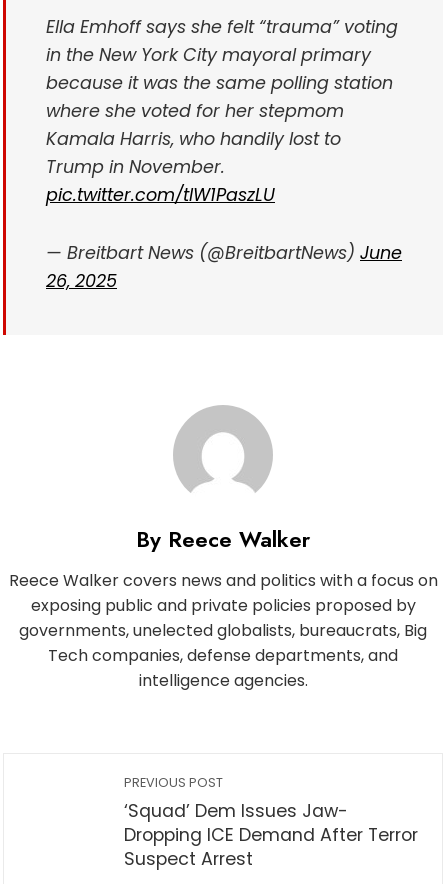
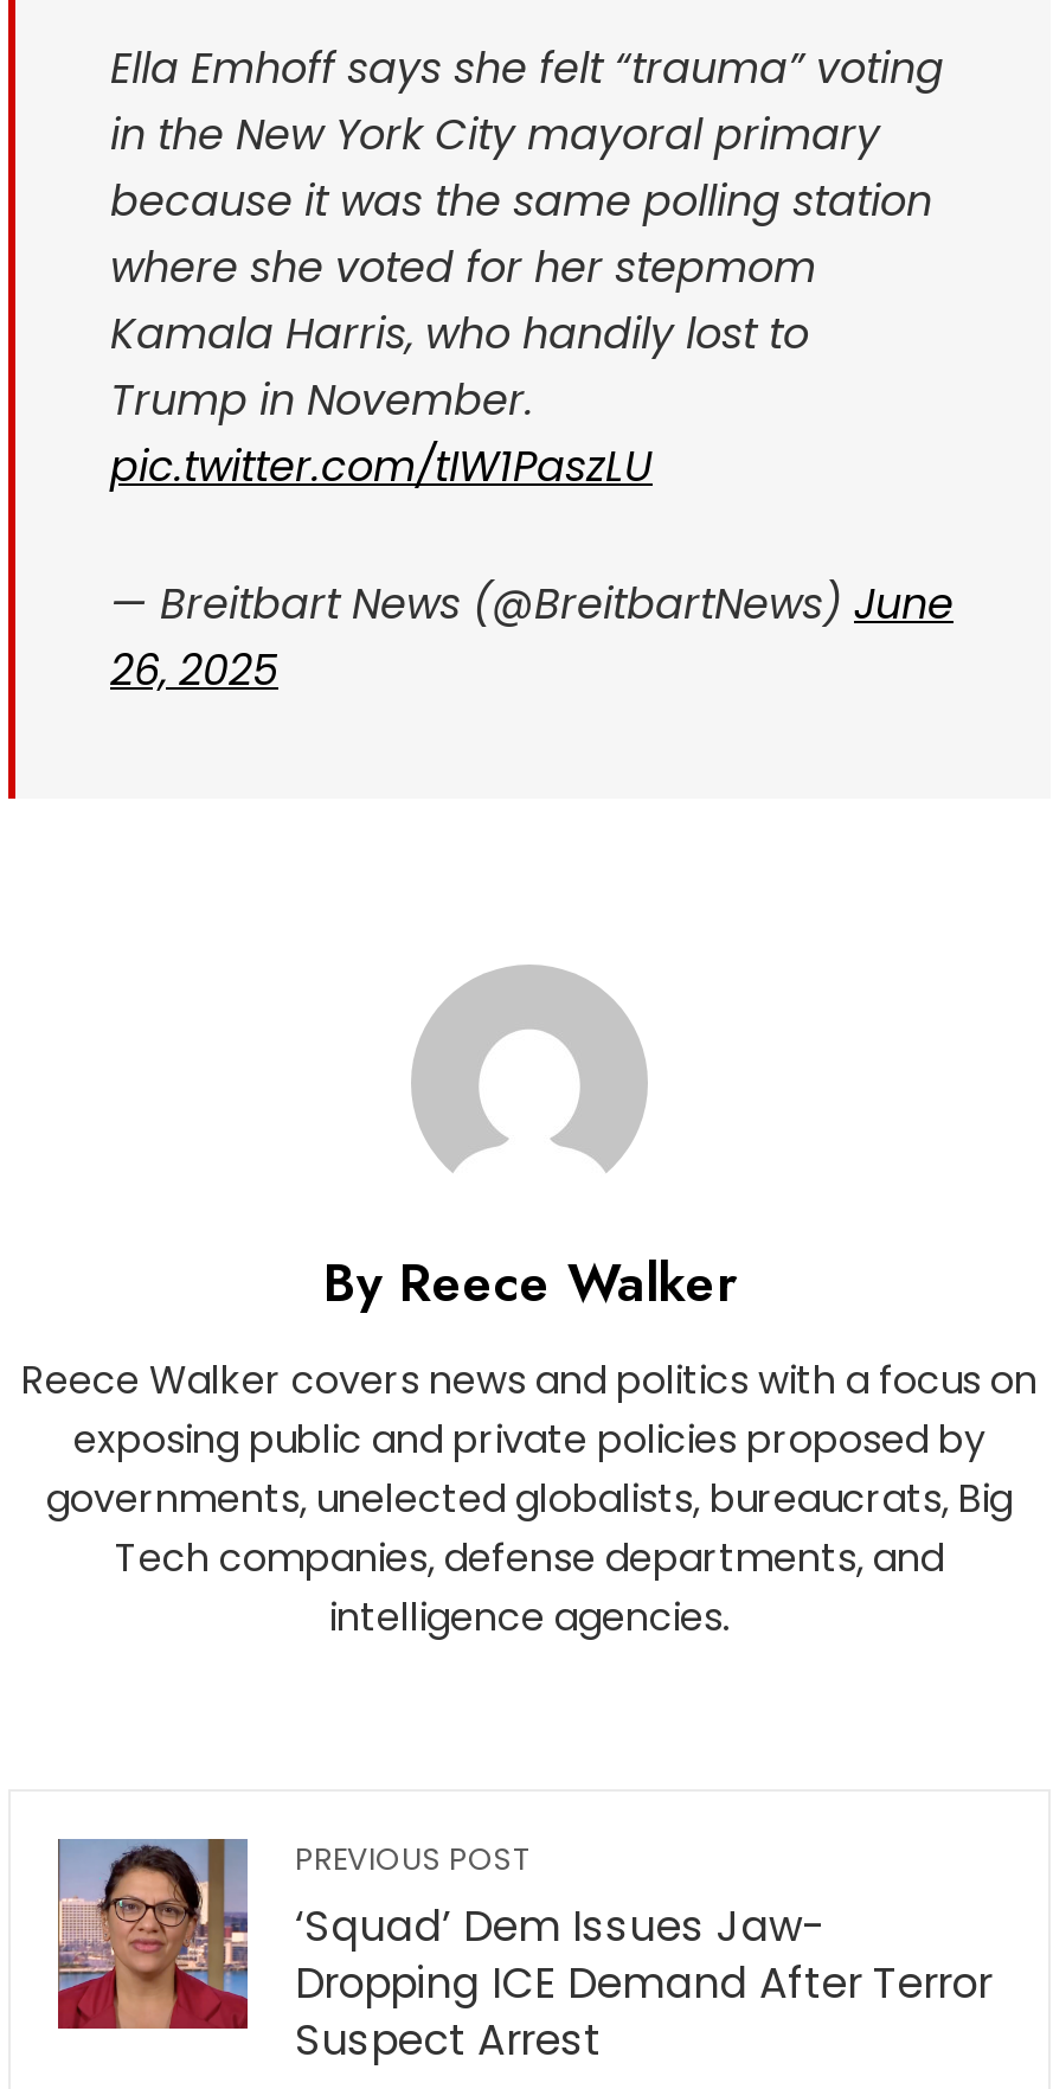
none -> [56,1837,250,2031] [image]

